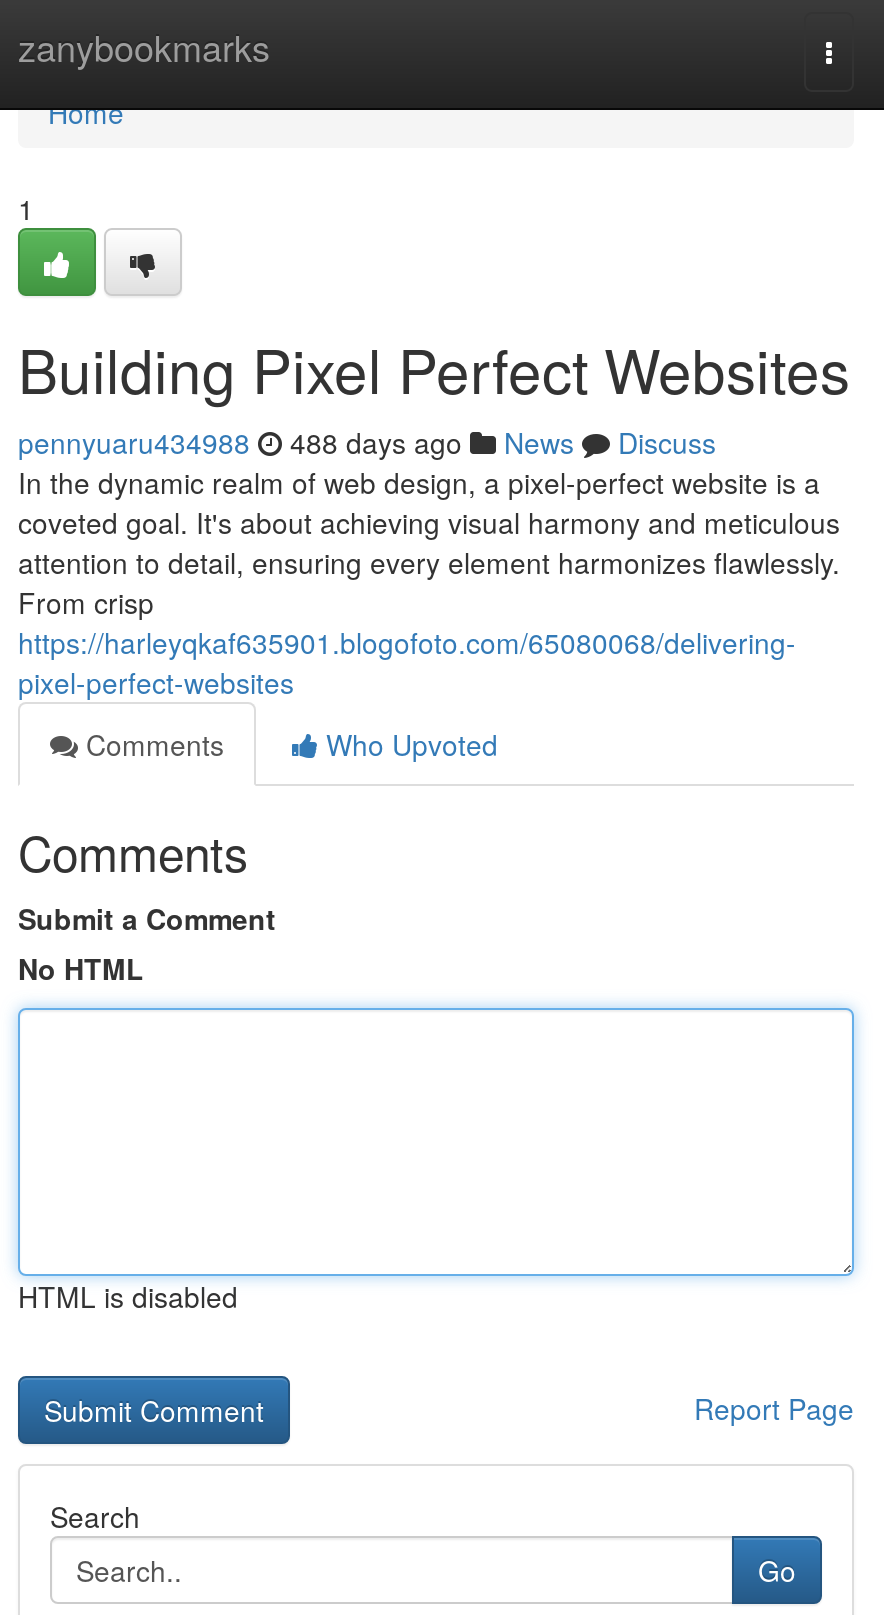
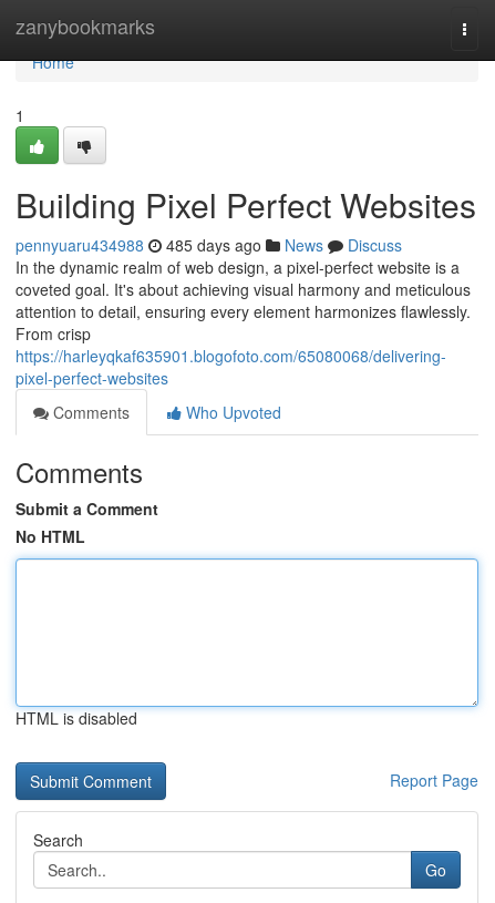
[18,422,716,462] pennyuaru434988 488 days ago News Discuss -> [16,234,402,256] pennyuaru434988 485 days ago News Discuss

